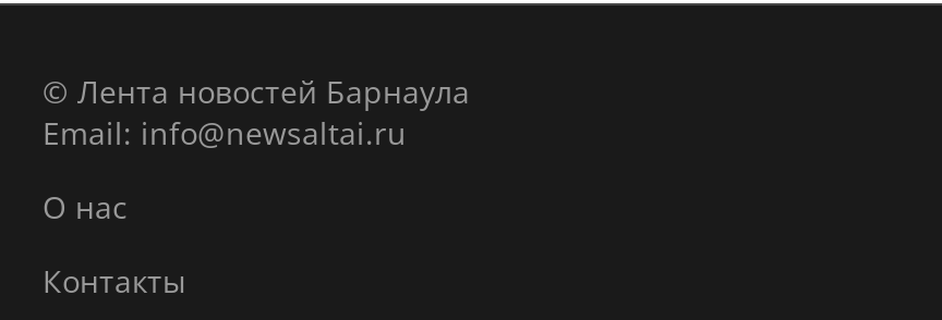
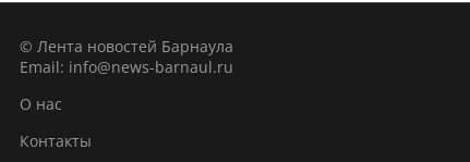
[43,112,407,153] Email: info@newsaltai.ru -> [20,57,233,77] Email: info@news-barnaul.ru

